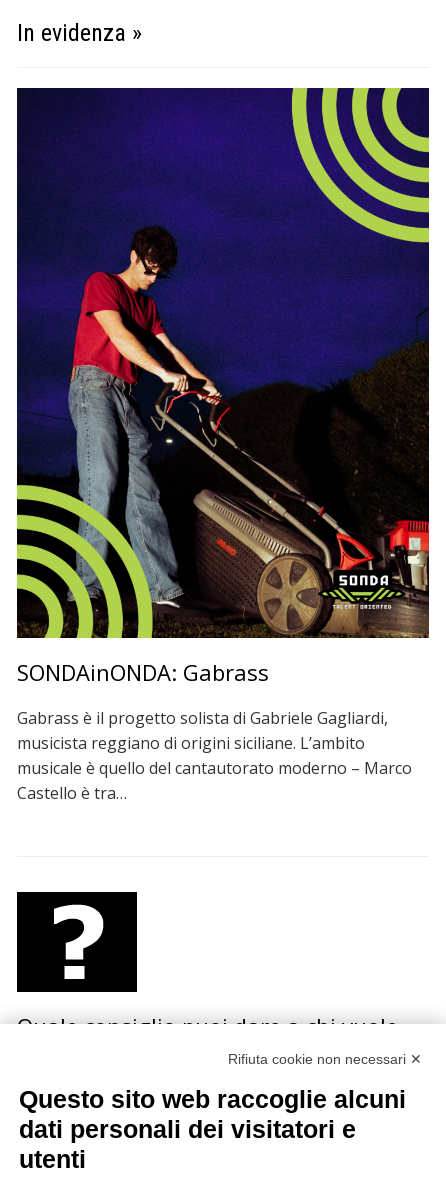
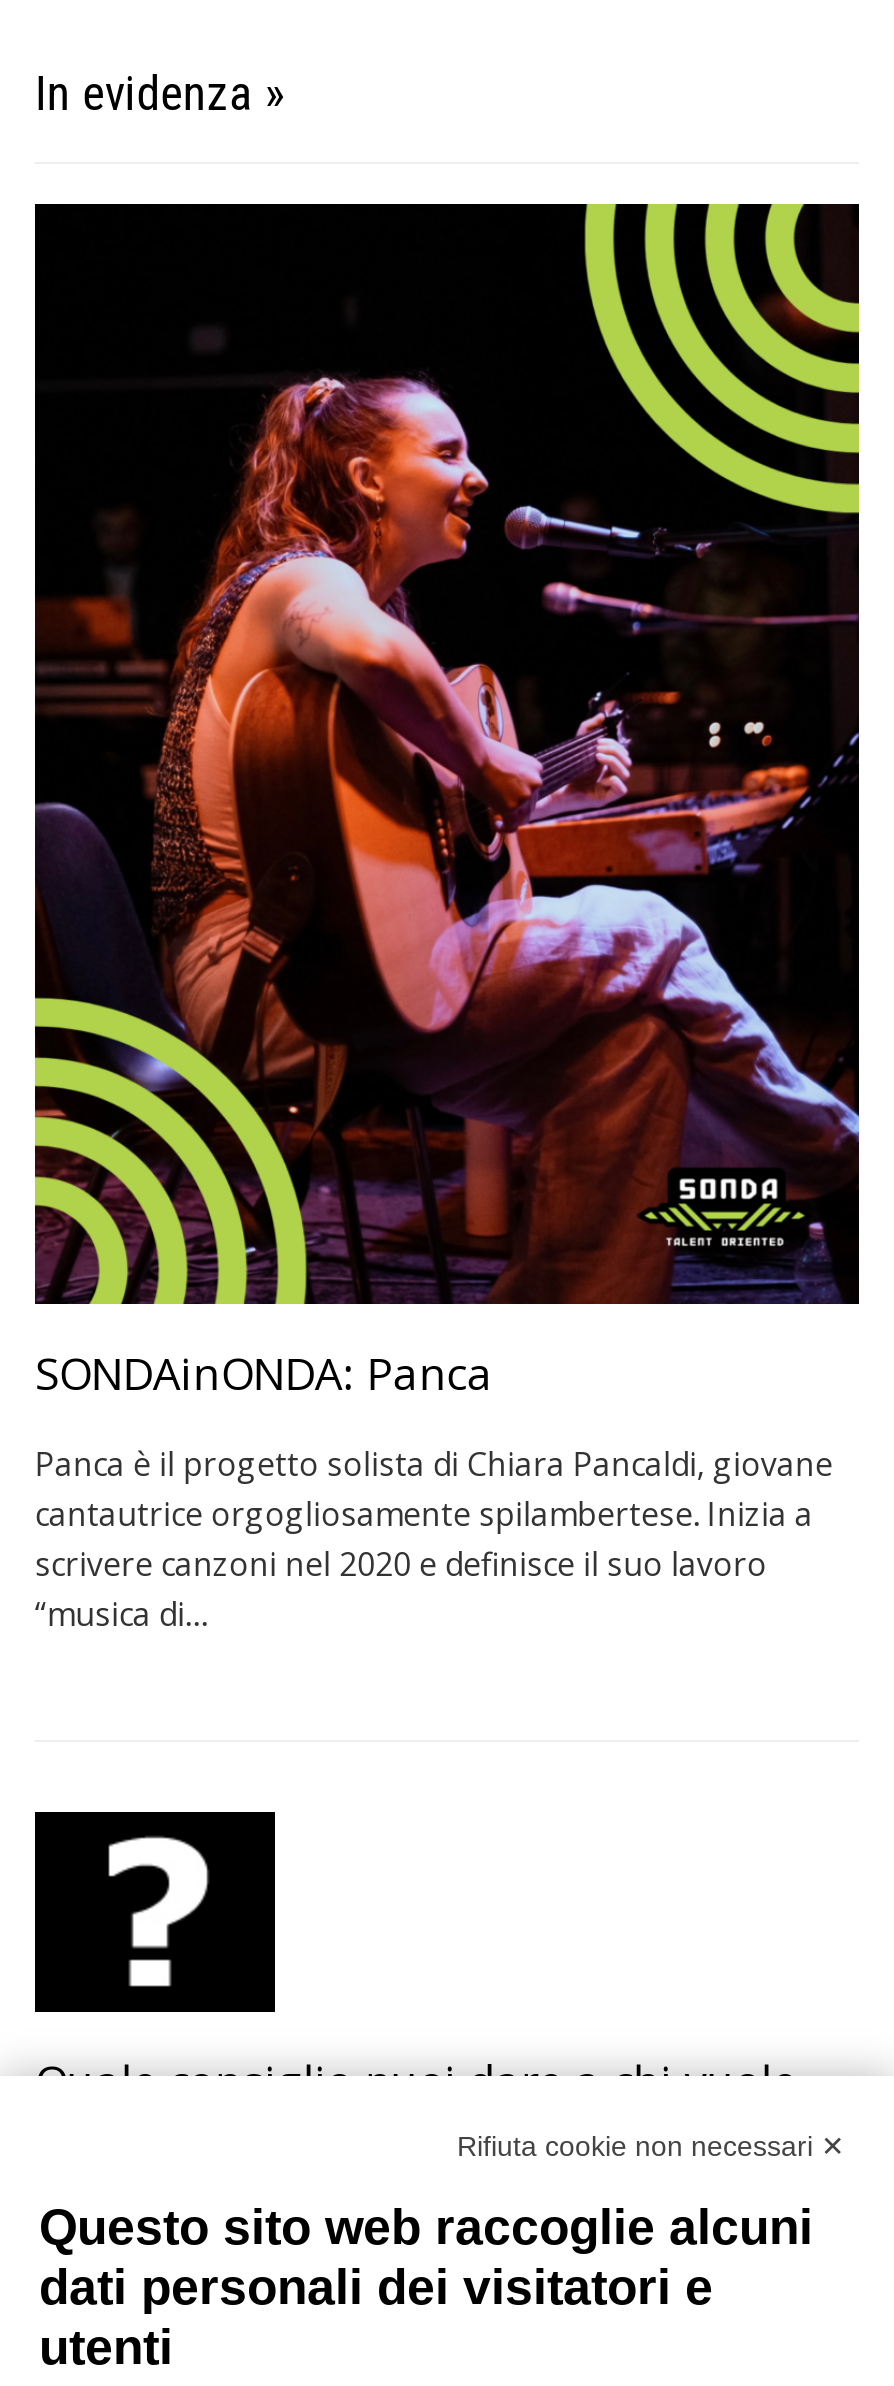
[16,88,430,687] [image] | SONDAinONDA: Gabrass -> [33,204,861,1402] [image] | SONDAinONDA: Panca
[17,707,412,804] Gabrass è il progetto solista di Gabriele Gagliardi, | musicista reggiano di origini siciliane. L’ambito | musicale è quello del cantautorato moderno – Marco | Castello è tra… -> [35,1442,833,1636] Panca è il progetto solista di Chiara Pancaldi, giovane | cantautrice orgogliosamente spilambertese. Inizia a | scrivere canzoni nel 2020 e definisce il suo lavoro | “musica di…

